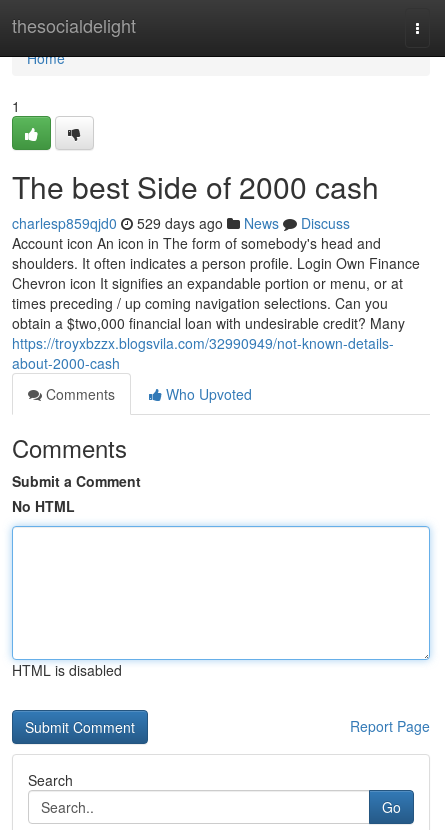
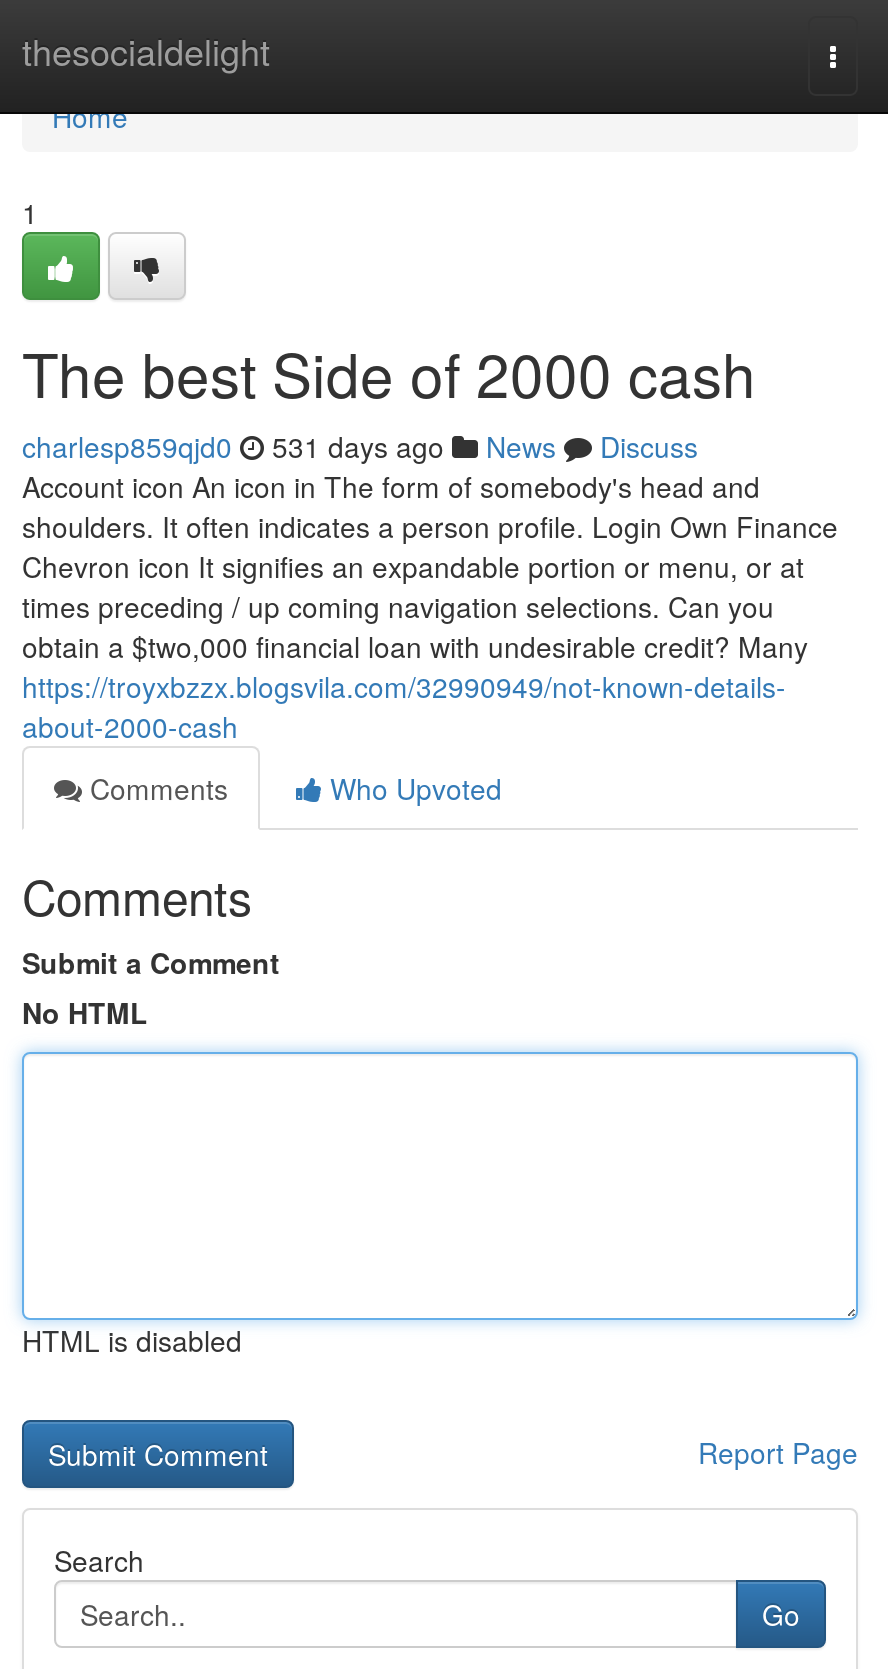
[12,213,350,233] charlesp859qjd0 529 days ago News Discuss -> [22,426,698,466] charlesp859qjd0 531 days ago News Discuss

